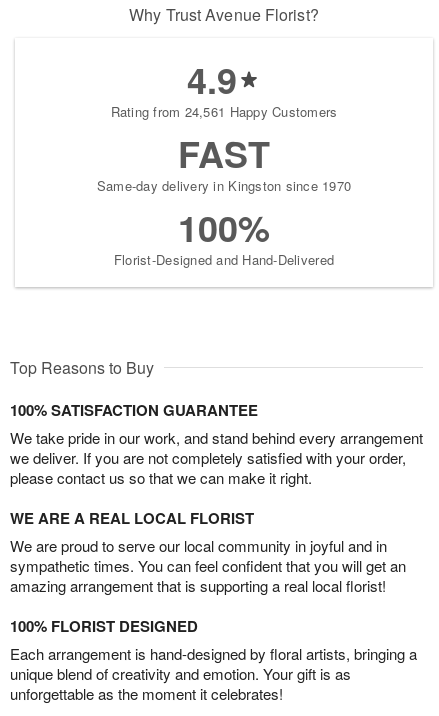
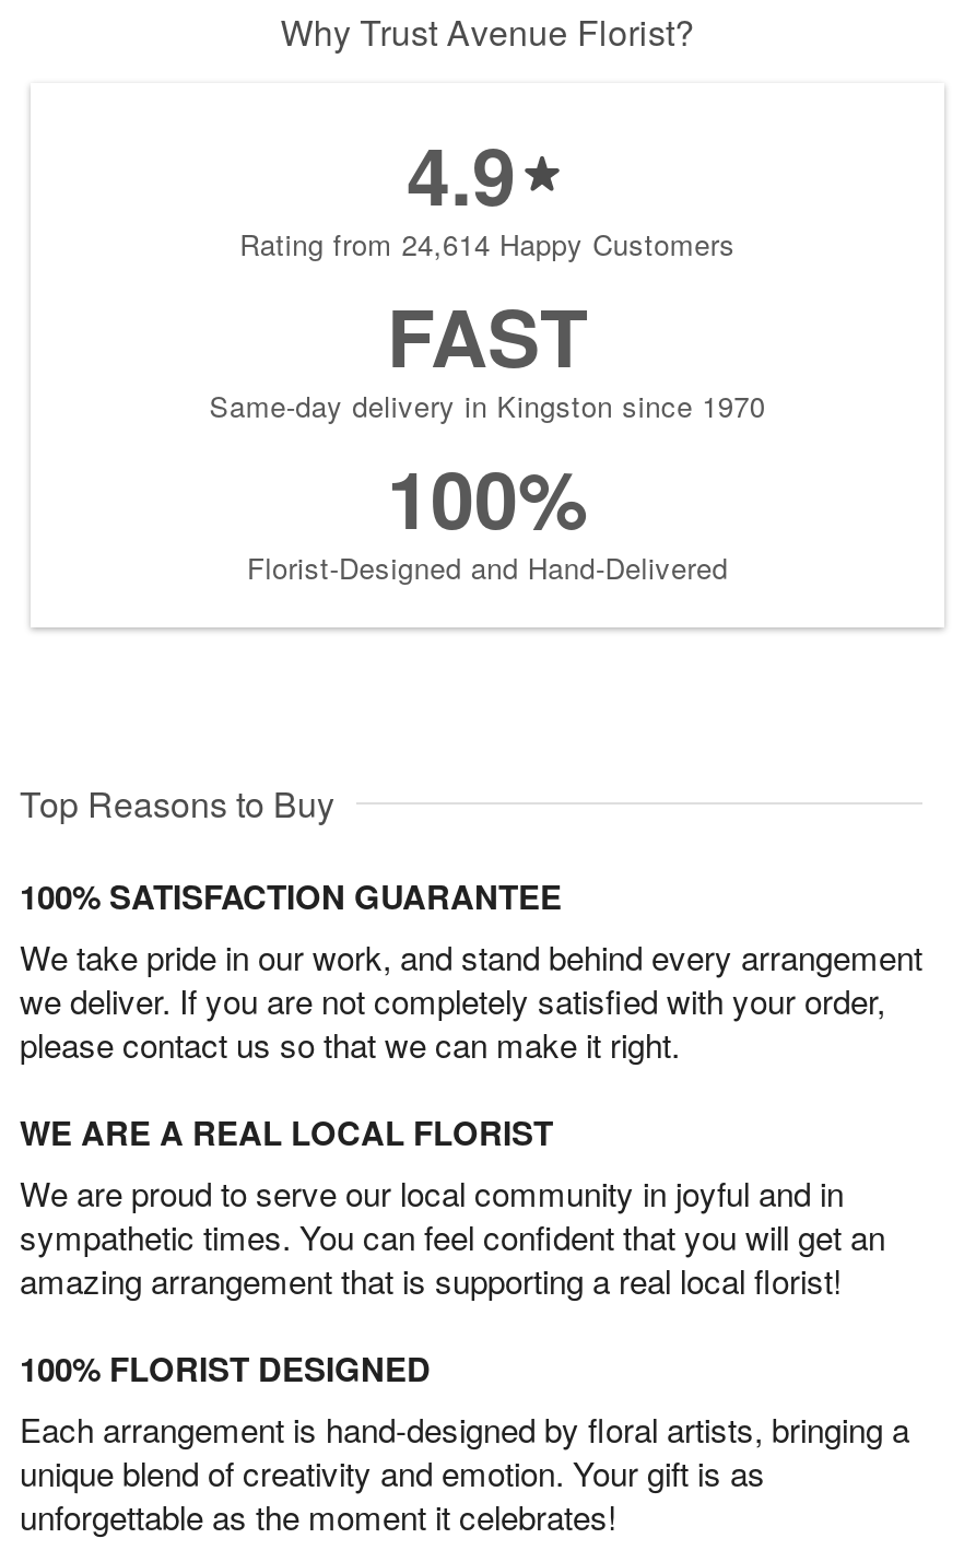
[111,101,337,120] Rating from 24,561 Happy Customers -> [240,222,735,263] Rating from 24,614 Happy Customers

